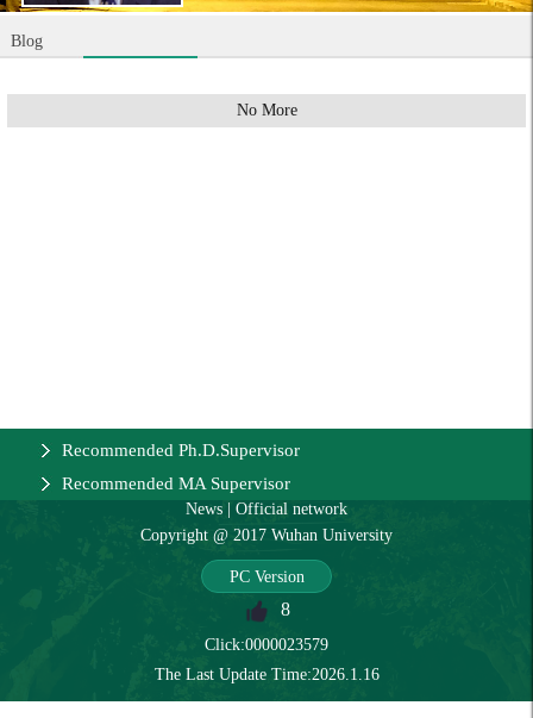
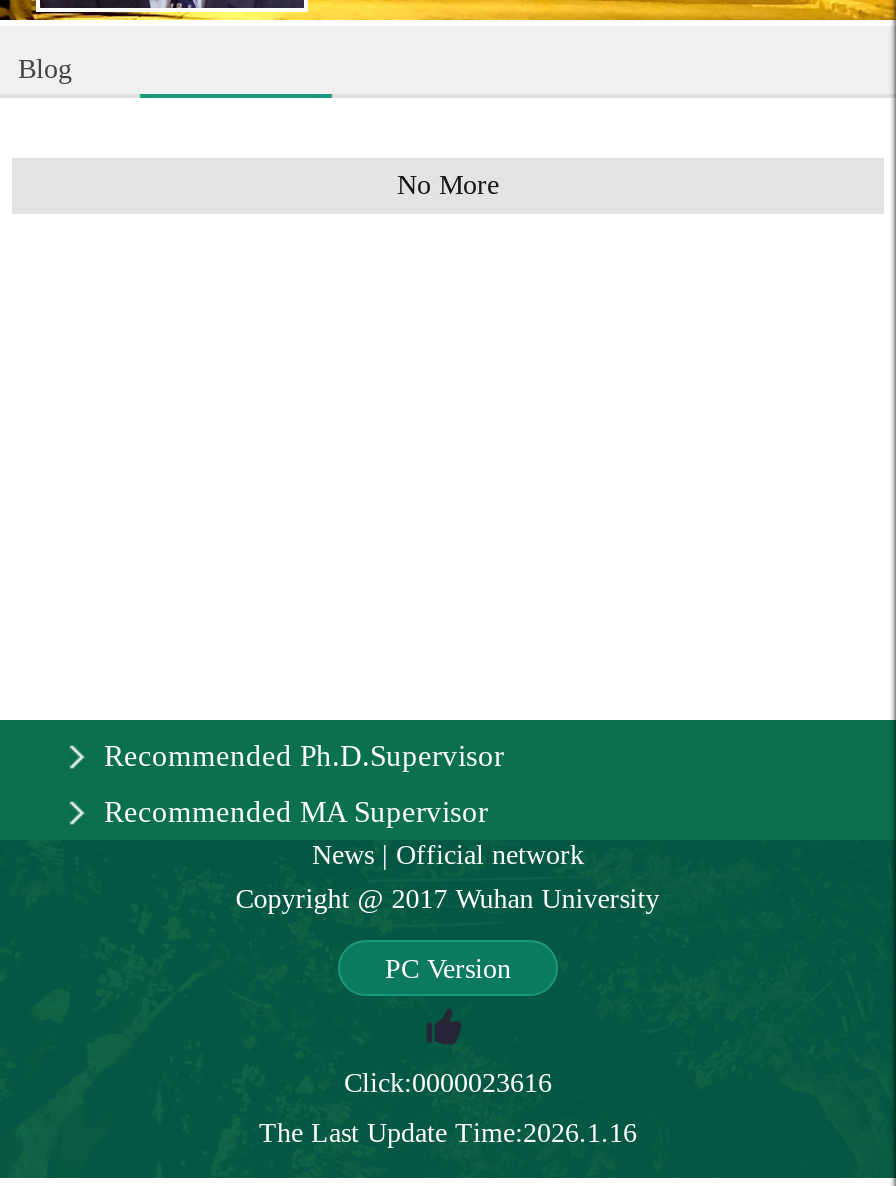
[205,599,328,654] 8 | Click:0000023579 -> [344,1069,552,1099] Click:0000023616

